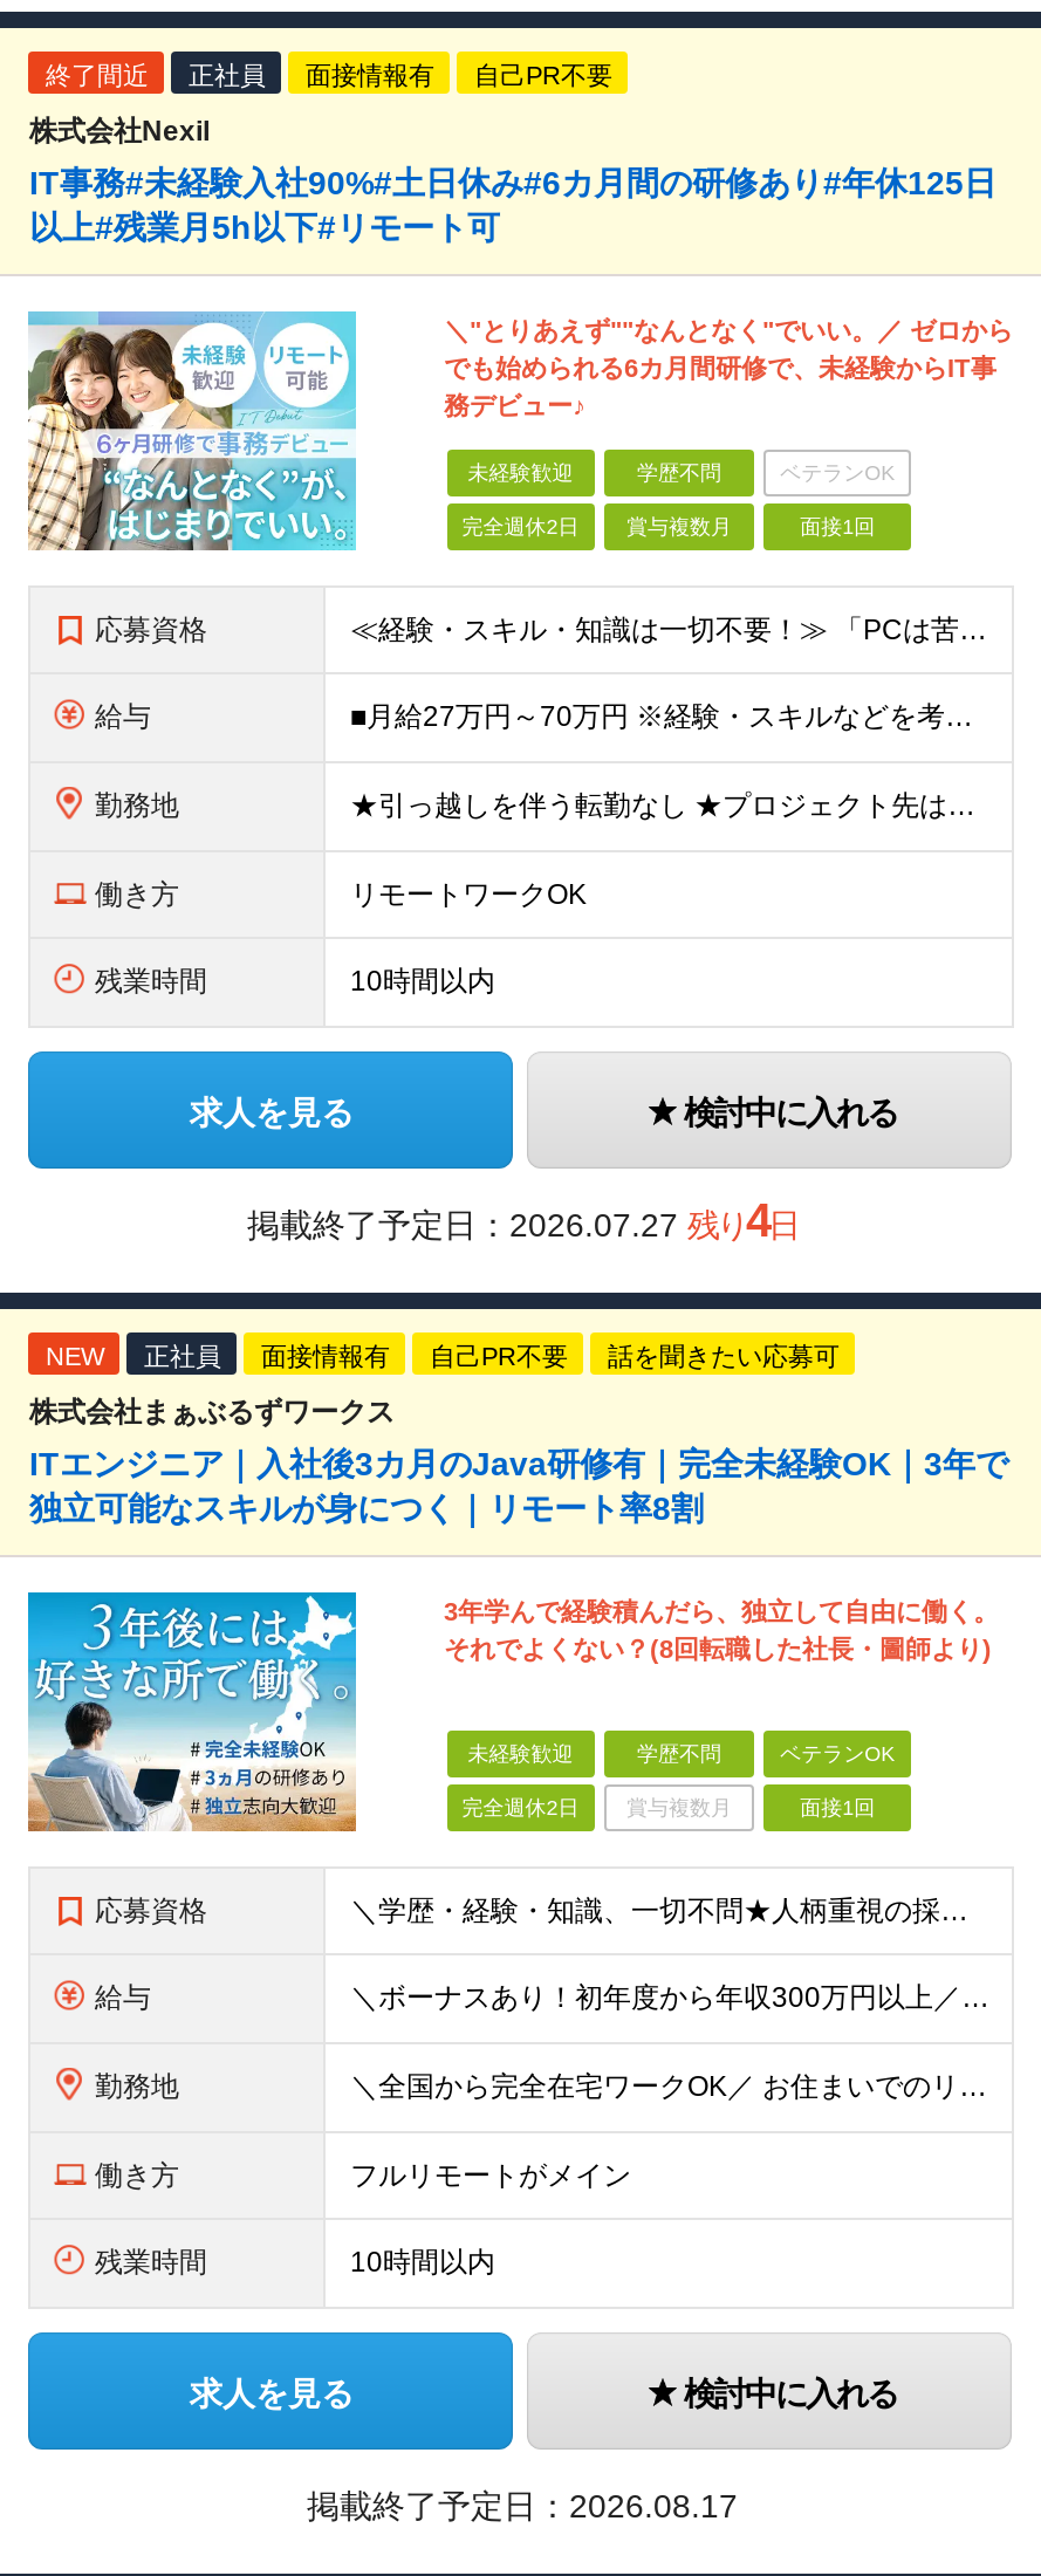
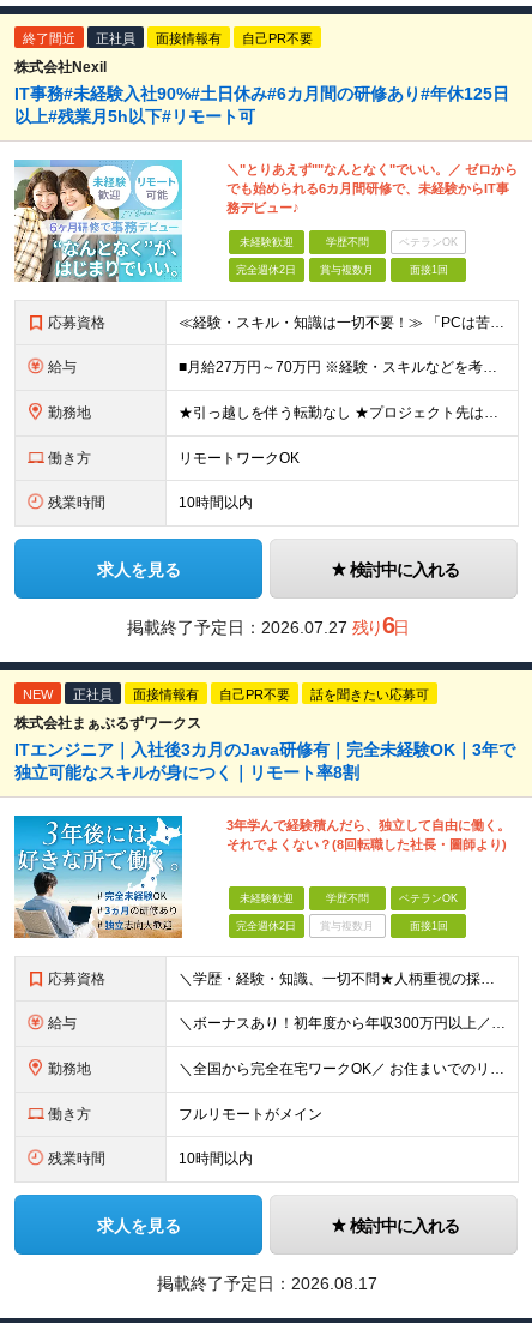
[247,1194,797,1246] 掲載終了予定日：2026.07.27 残り4日 -> [126,612,408,638] 掲載終了予定日：2026.07.27 残り6日

